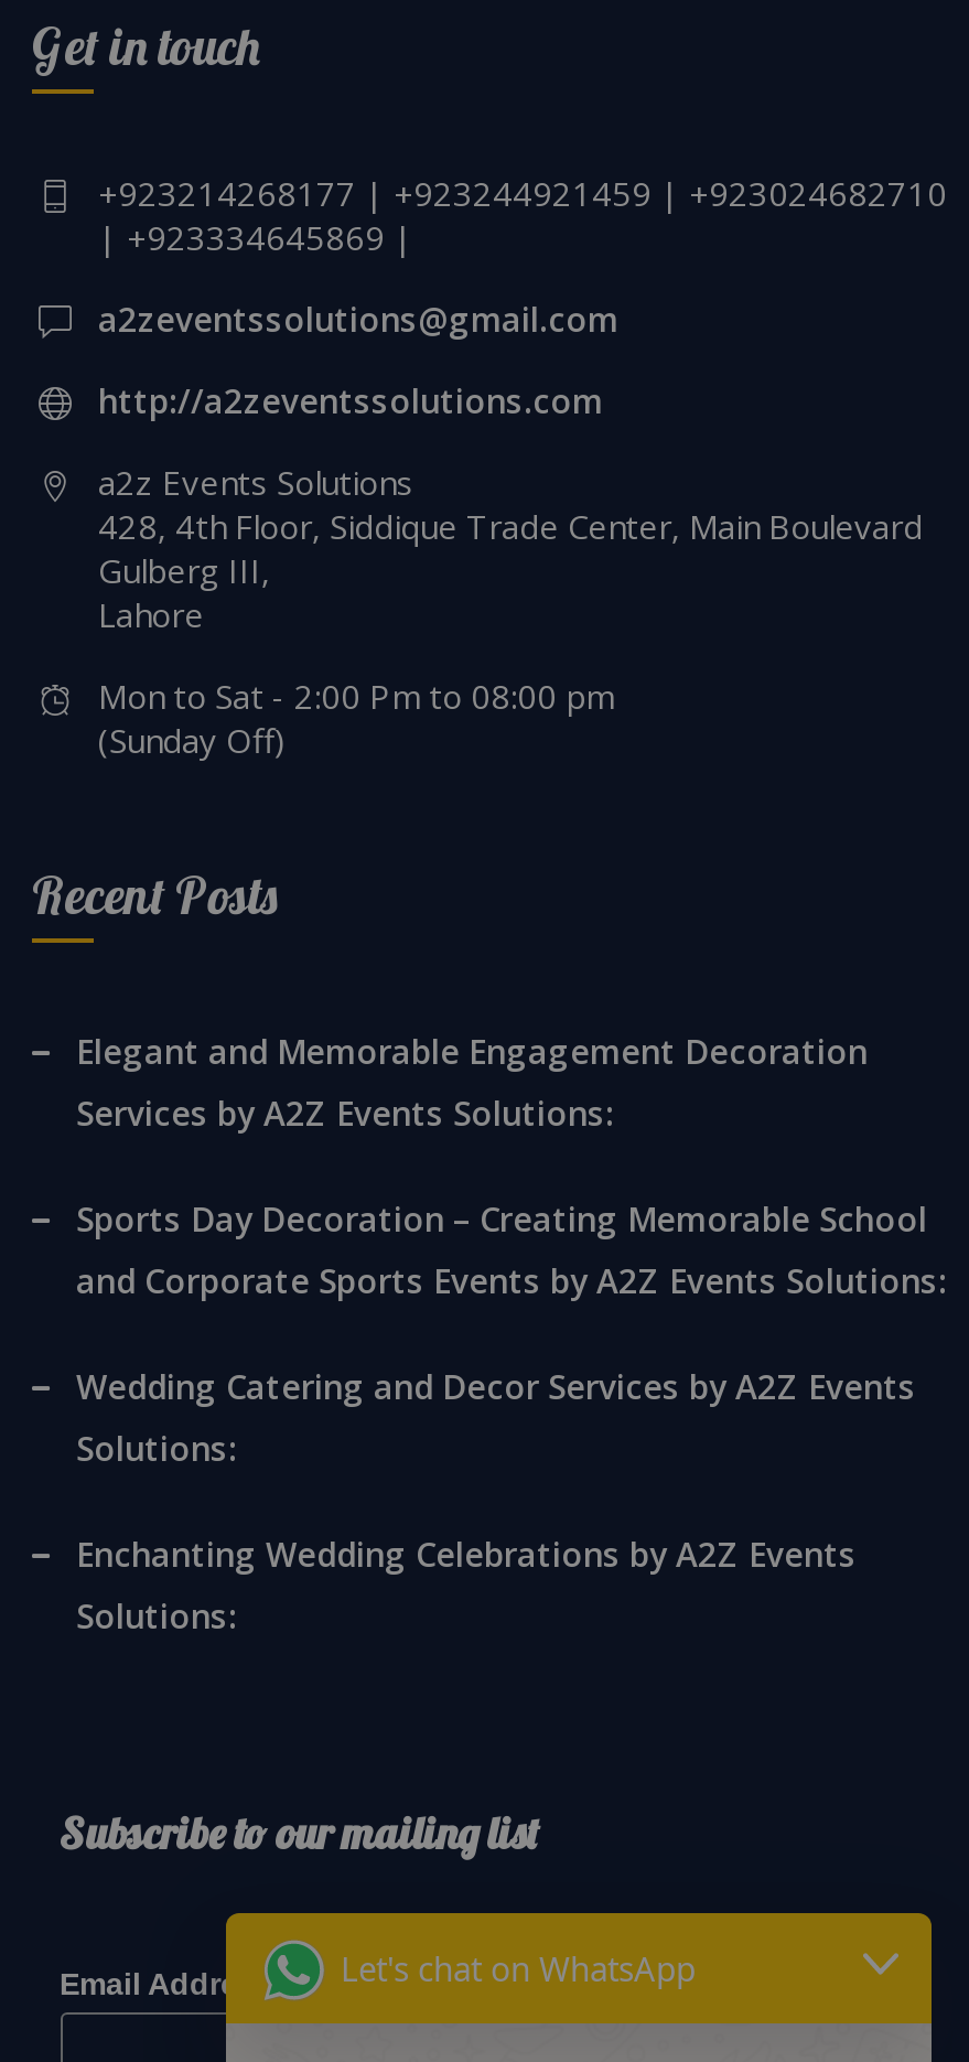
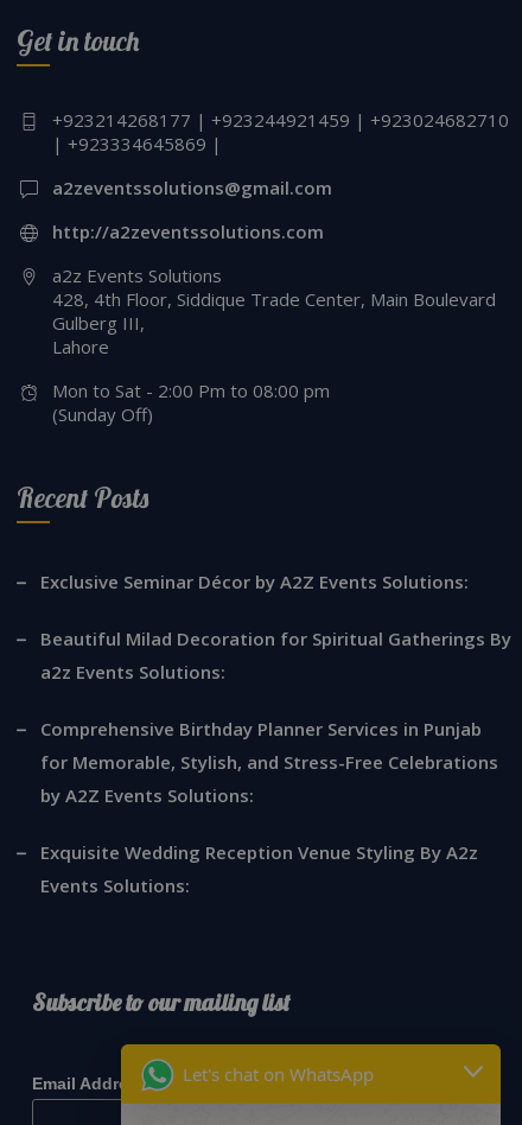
[76,1030,868,1136] Elegant and Memorable Engagement Decoration | Services by A2Z Events Solutions: -> [40,570,469,593] Exclusive Seminar Décor by A2Z Events Solutions:
[76,1197,947,1303] Sports Day Decoration – Creating Memorable School | and Corporate Sports Events by A2Z Events Solutions: -> [40,626,511,683] Beautiful Milad Decoration for Spiritual Gatherings By | a2z Events Solutions:
[76,1365,916,1471] Wedding Catering and Decor Services by A2Z Events | Solutions: -> [40,717,498,807] Comprehensive Birthday Planner Services in Punjab | for Memorable, Stylish, and Stress-Free Celebrations | by A2Z Events Solutions:
[76,1532,857,1638] Enchanting Wedding Celebrations by A2Z Events | Solutions: -> [40,840,478,897] Exquisite Wedding Reception Venue Styling By A2z | Events Solutions:

